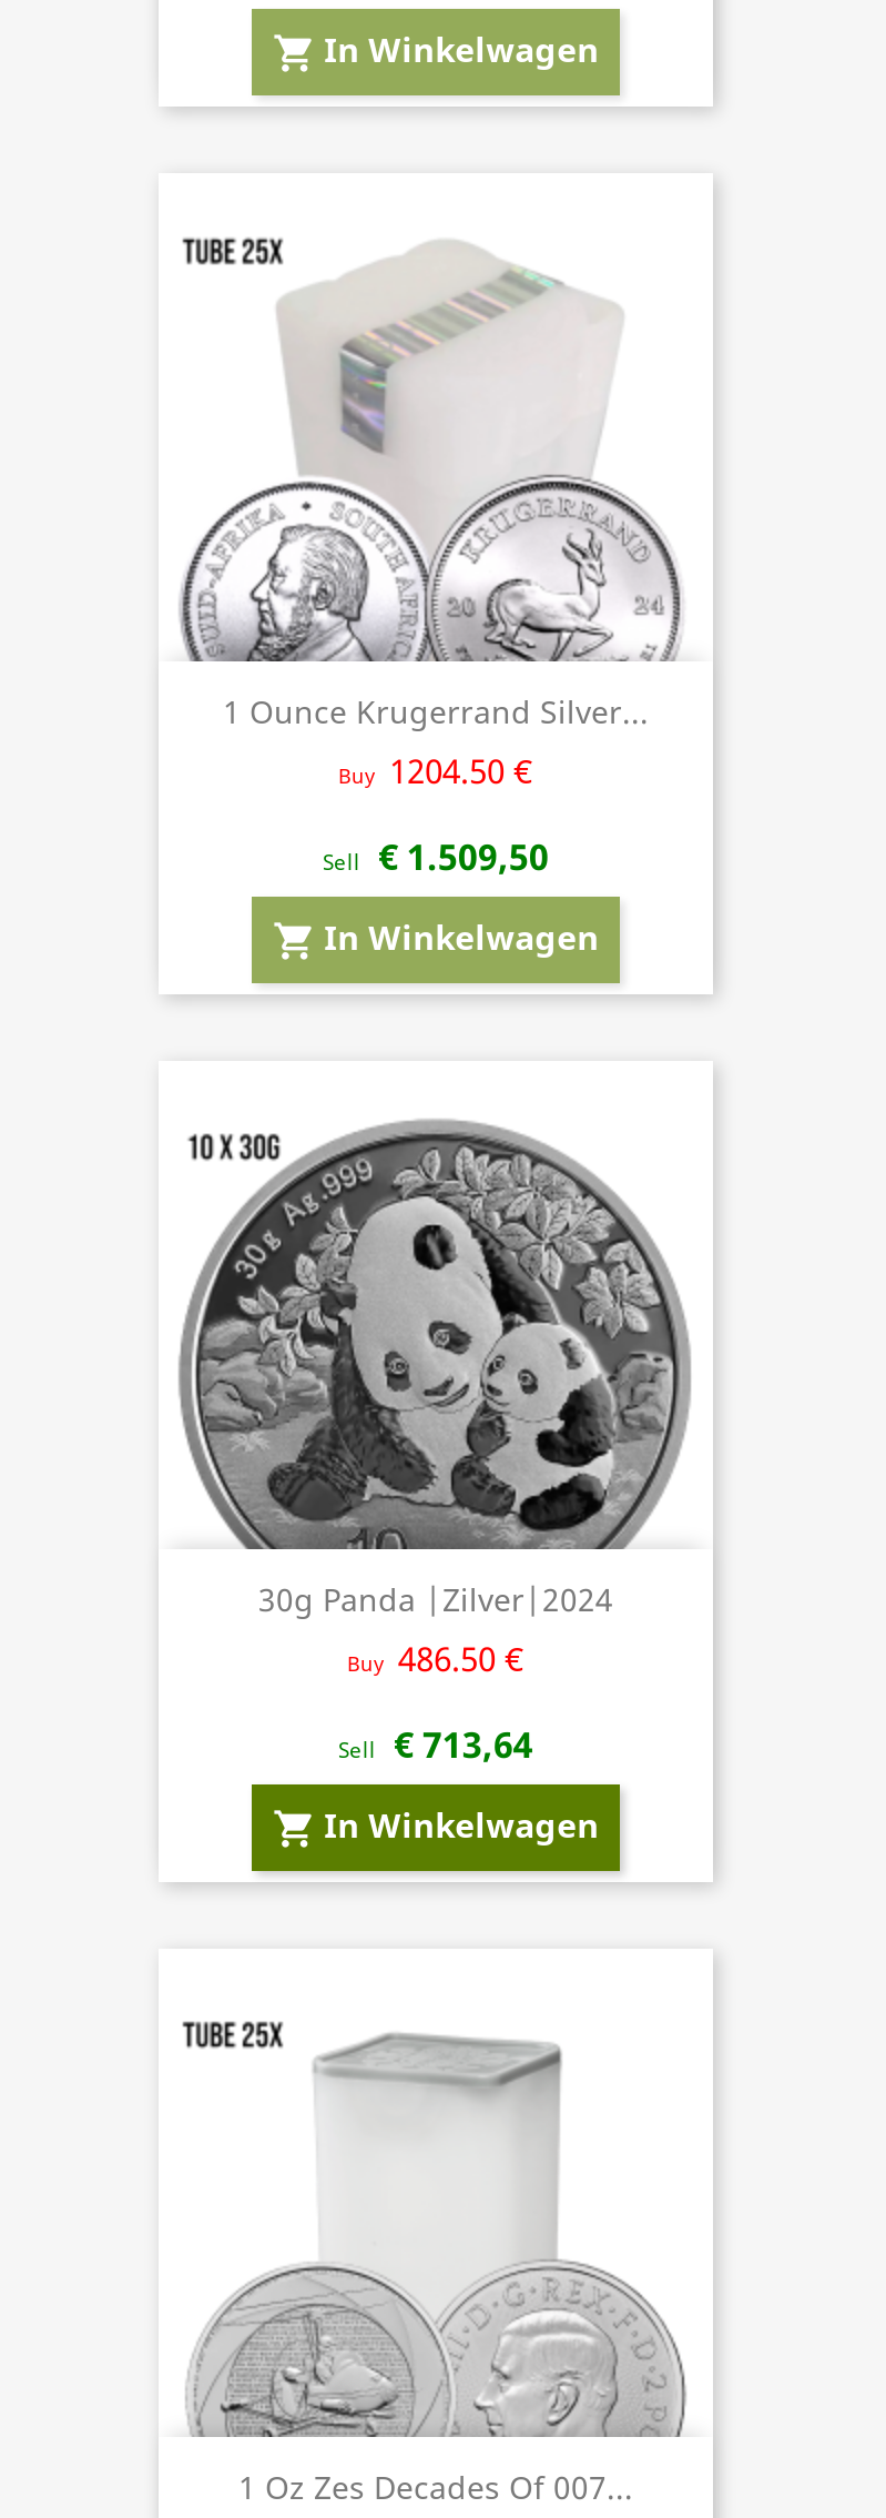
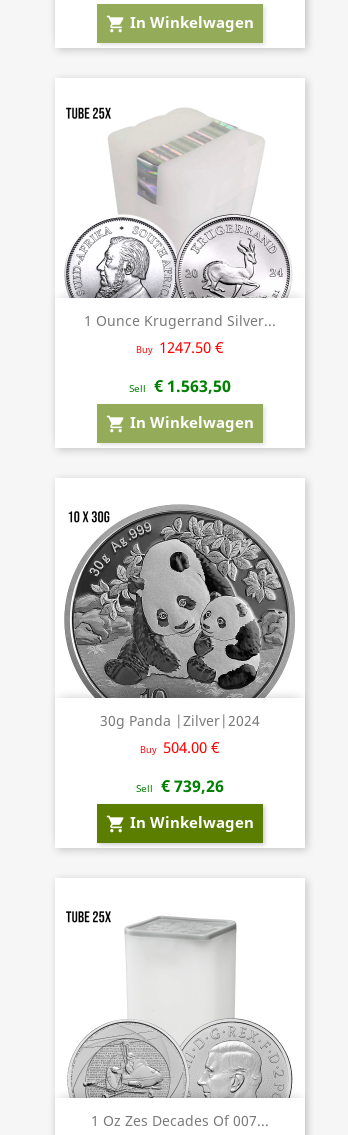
[338,747,533,791] Buy 1204.50 € -> [136,337,224,357] Buy 1247.50 €
[323,831,549,880] Sell € 1.509,50 -> [129,375,231,397] Sell € 1.563,50
[347,1635,525,1679] Buy 486.50 € -> [140,737,220,757] Buy 504.00 €
[338,1719,533,1768] Sell € 713,64 -> [136,775,224,797] Sell € 739,26

